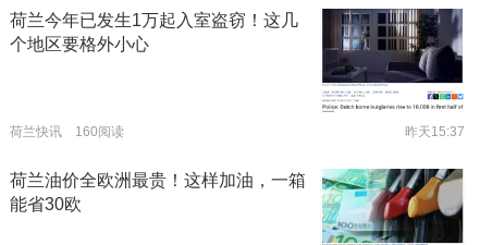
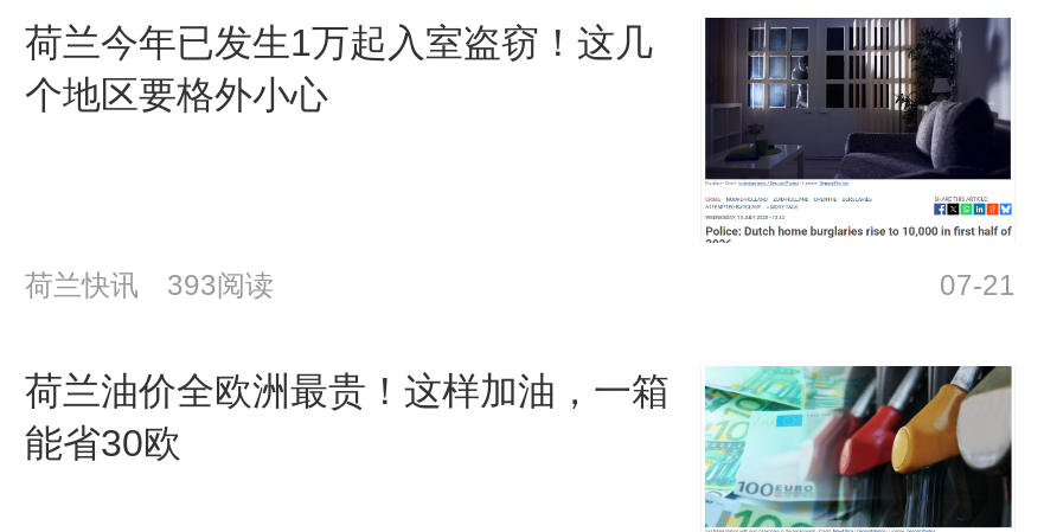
[10,124,465,139] 荷兰快讯 160阅读 | 昨天15:37 -> [25,269,1016,302] 荷兰快讯 393阅读 | 07-21

